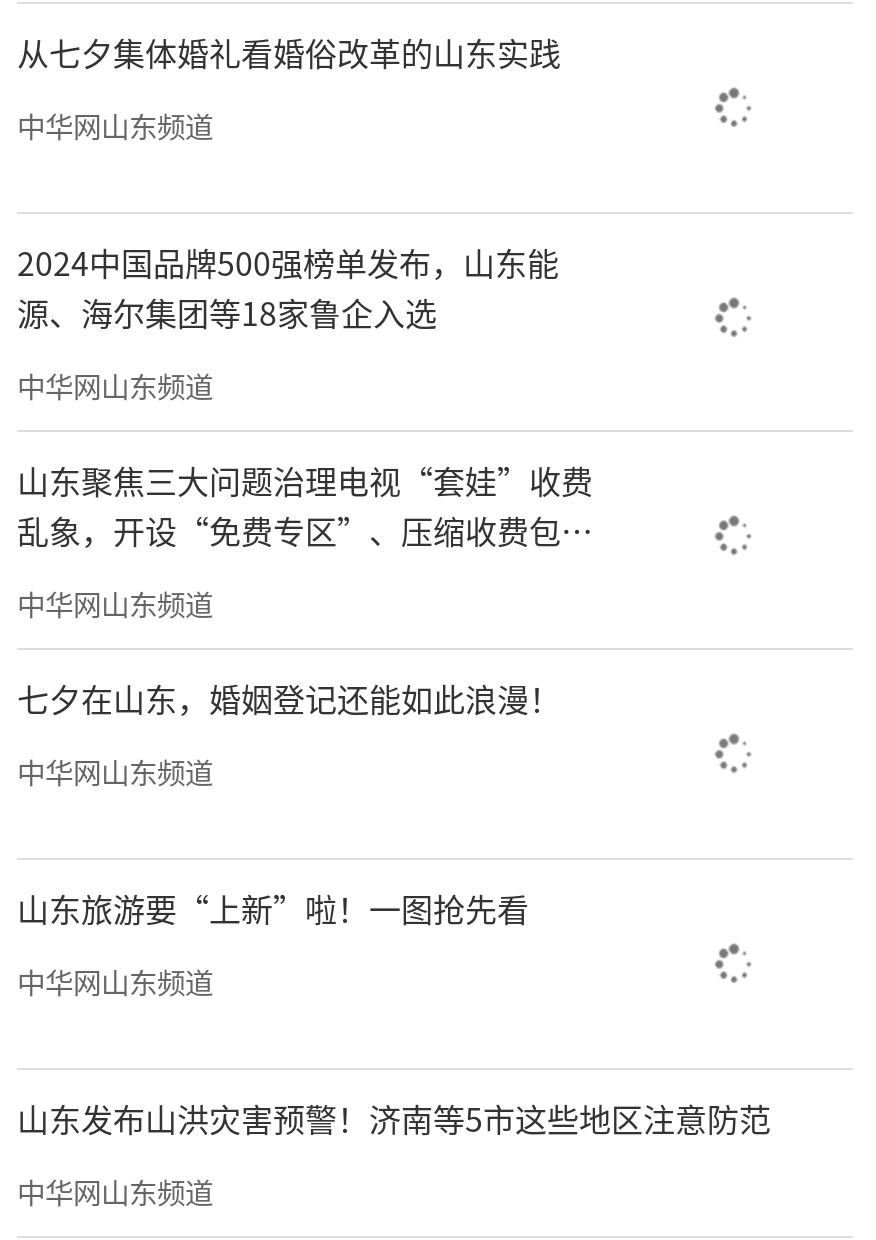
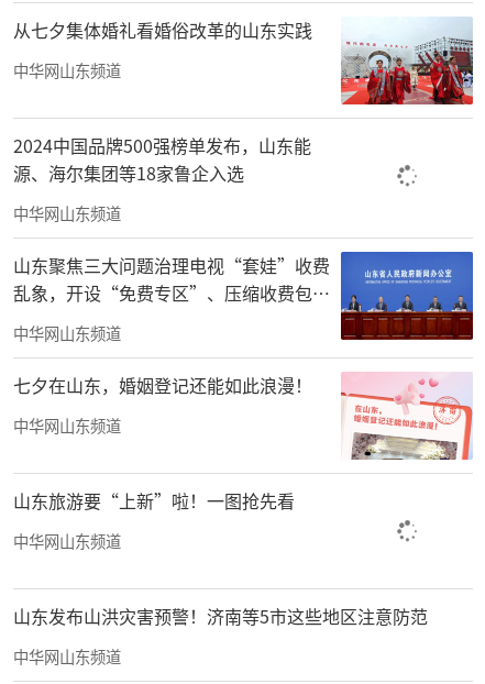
none -> [340,16,474,106] [image]
none -> [340,251,474,341] [image]
none -> [340,372,473,461] [image]

